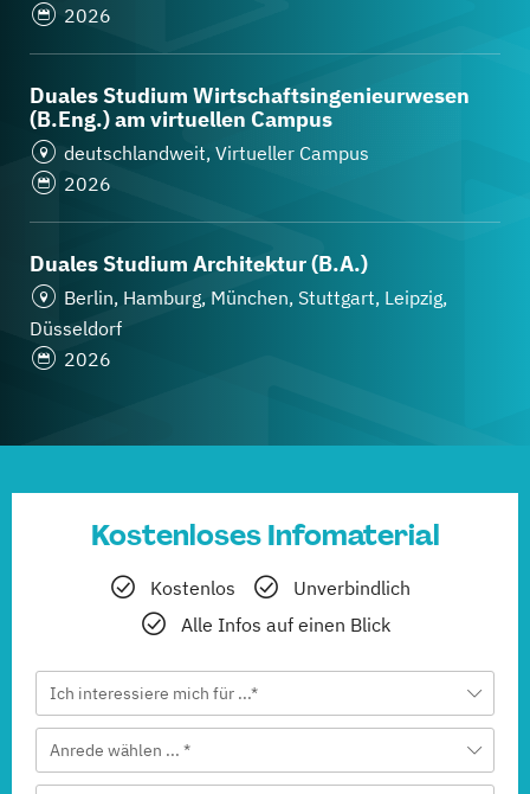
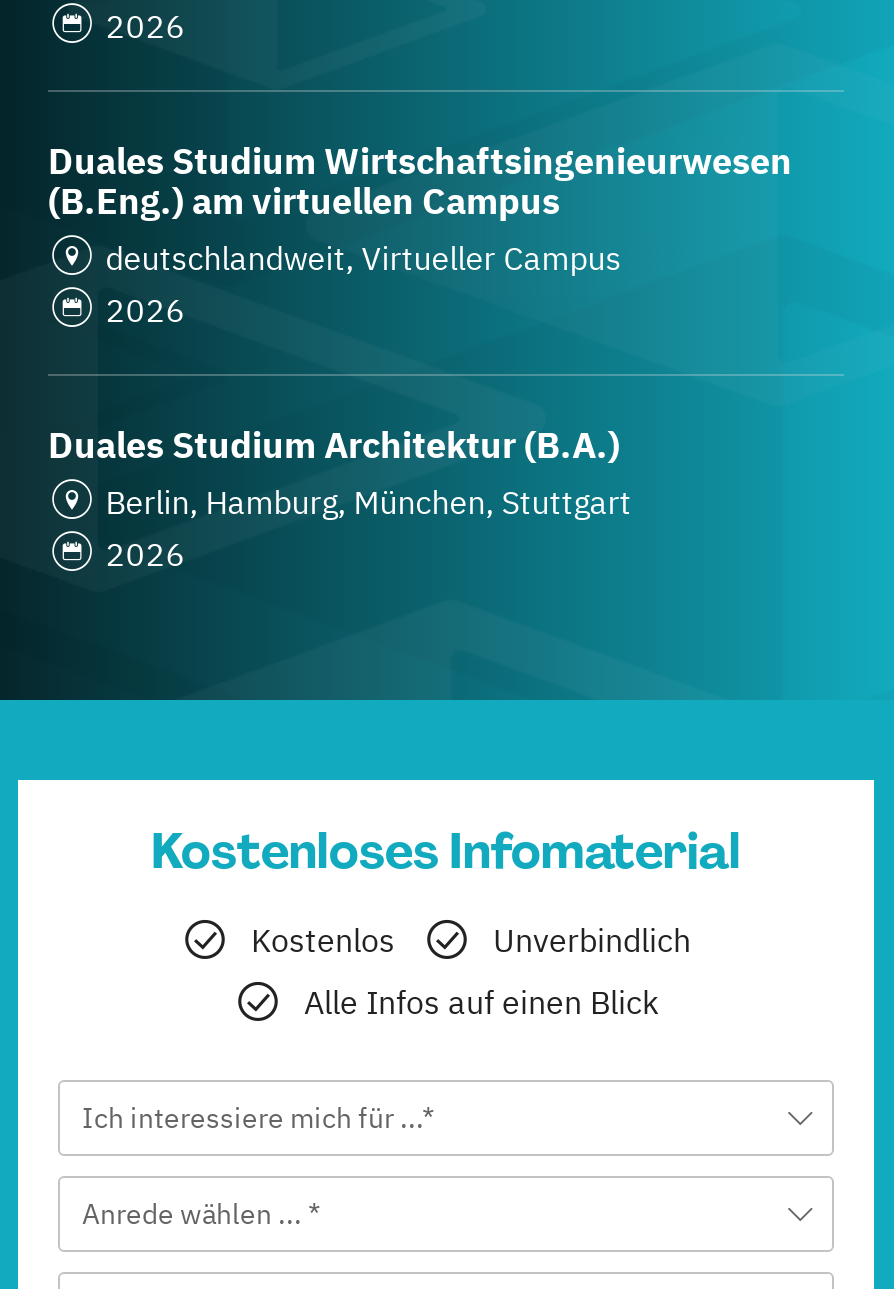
[30,286,447,340] Berlin, Hamburg, München, Stuttgart, Leipzig, | Düsseldorf -> [106,483,632,523] Berlin, Hamburg, München, Stuttgart

